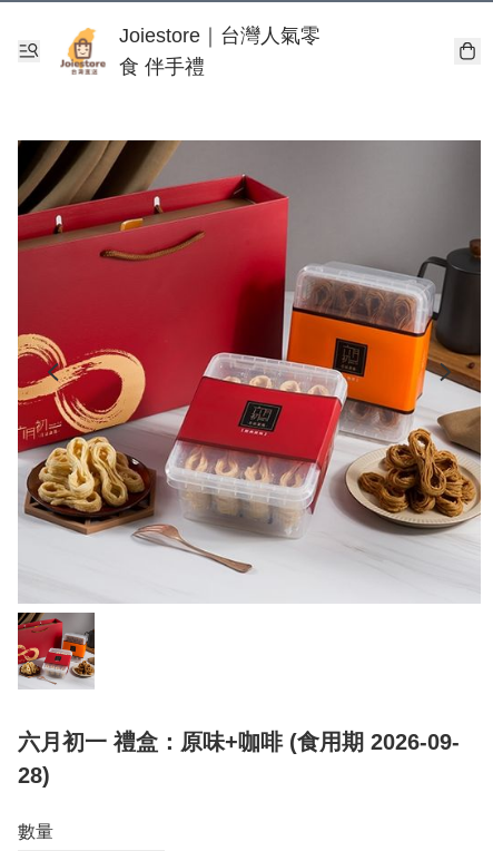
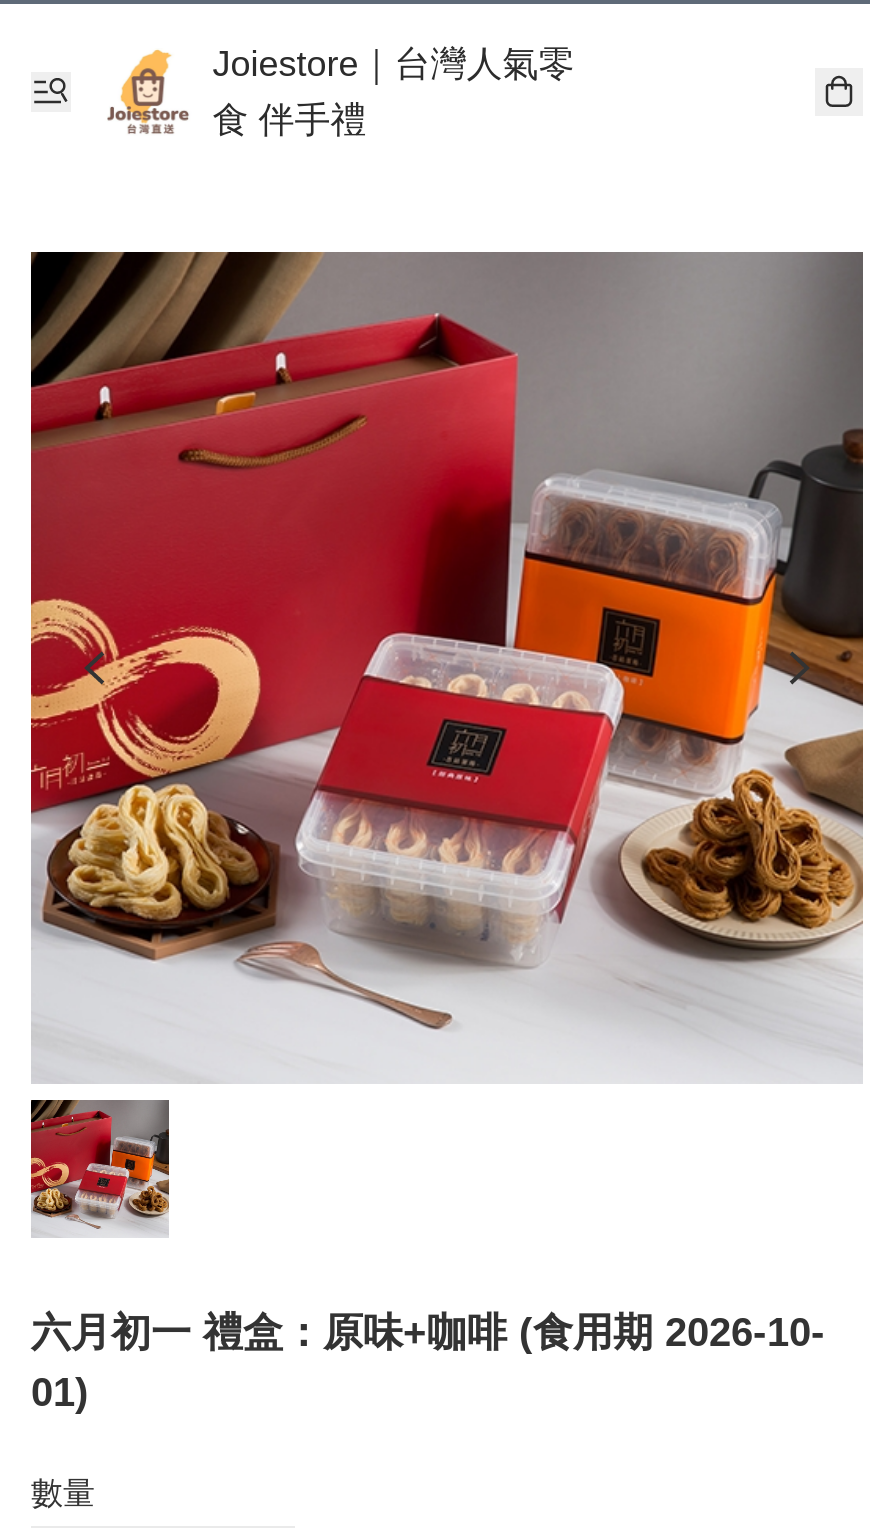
[18,730,460,754] 六月初一 禮盒：原味+咖啡 (食用期 2026-09- -> [31,1311,825,1355] 六月初一 禮盒：原味+咖啡 (食用期 2026-10-
[18,763,50,788] 28) -> [31,1371,89,1415] 01)

